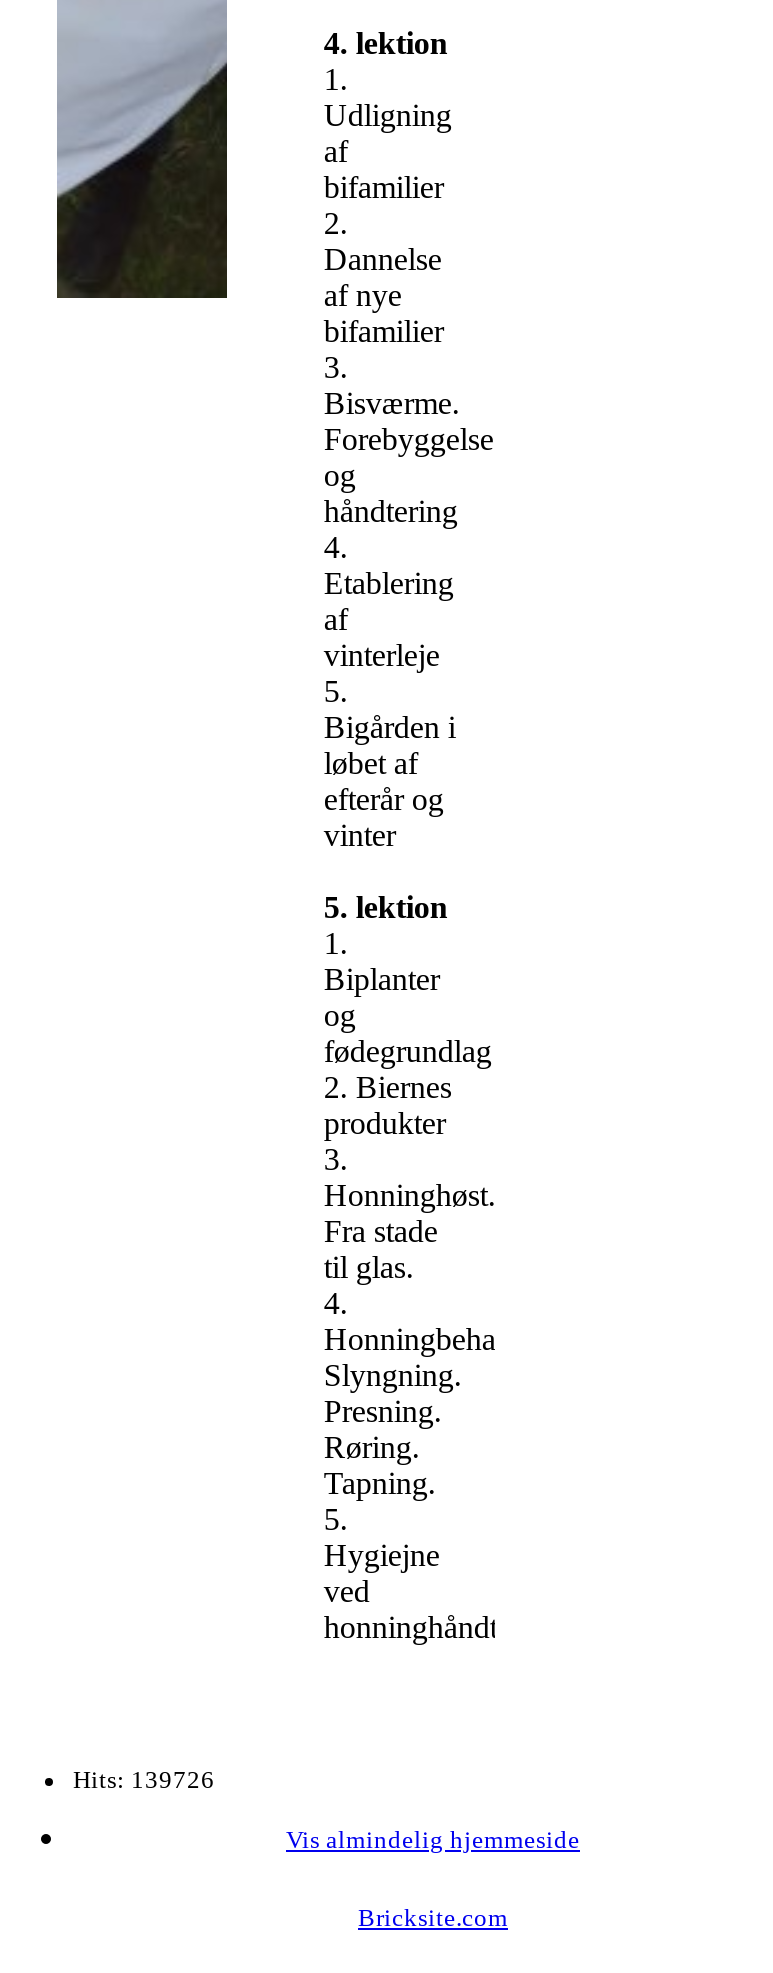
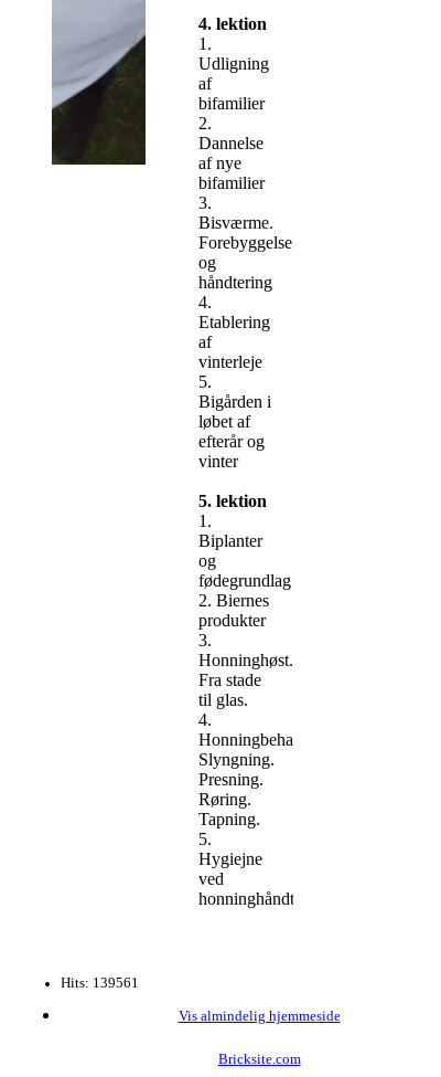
[73,1767,215,1795] Hits: 139726 -> [61,976,139,991] Hits: 139561

